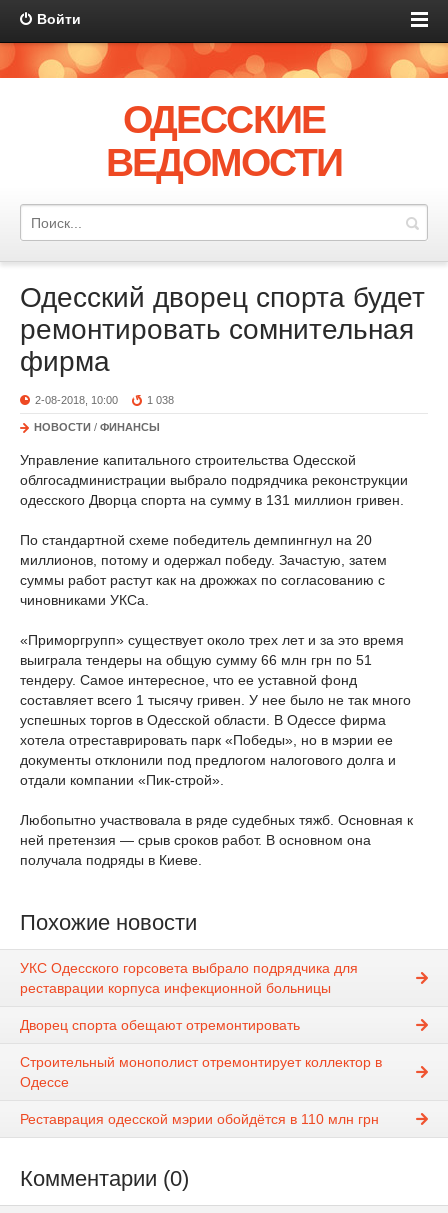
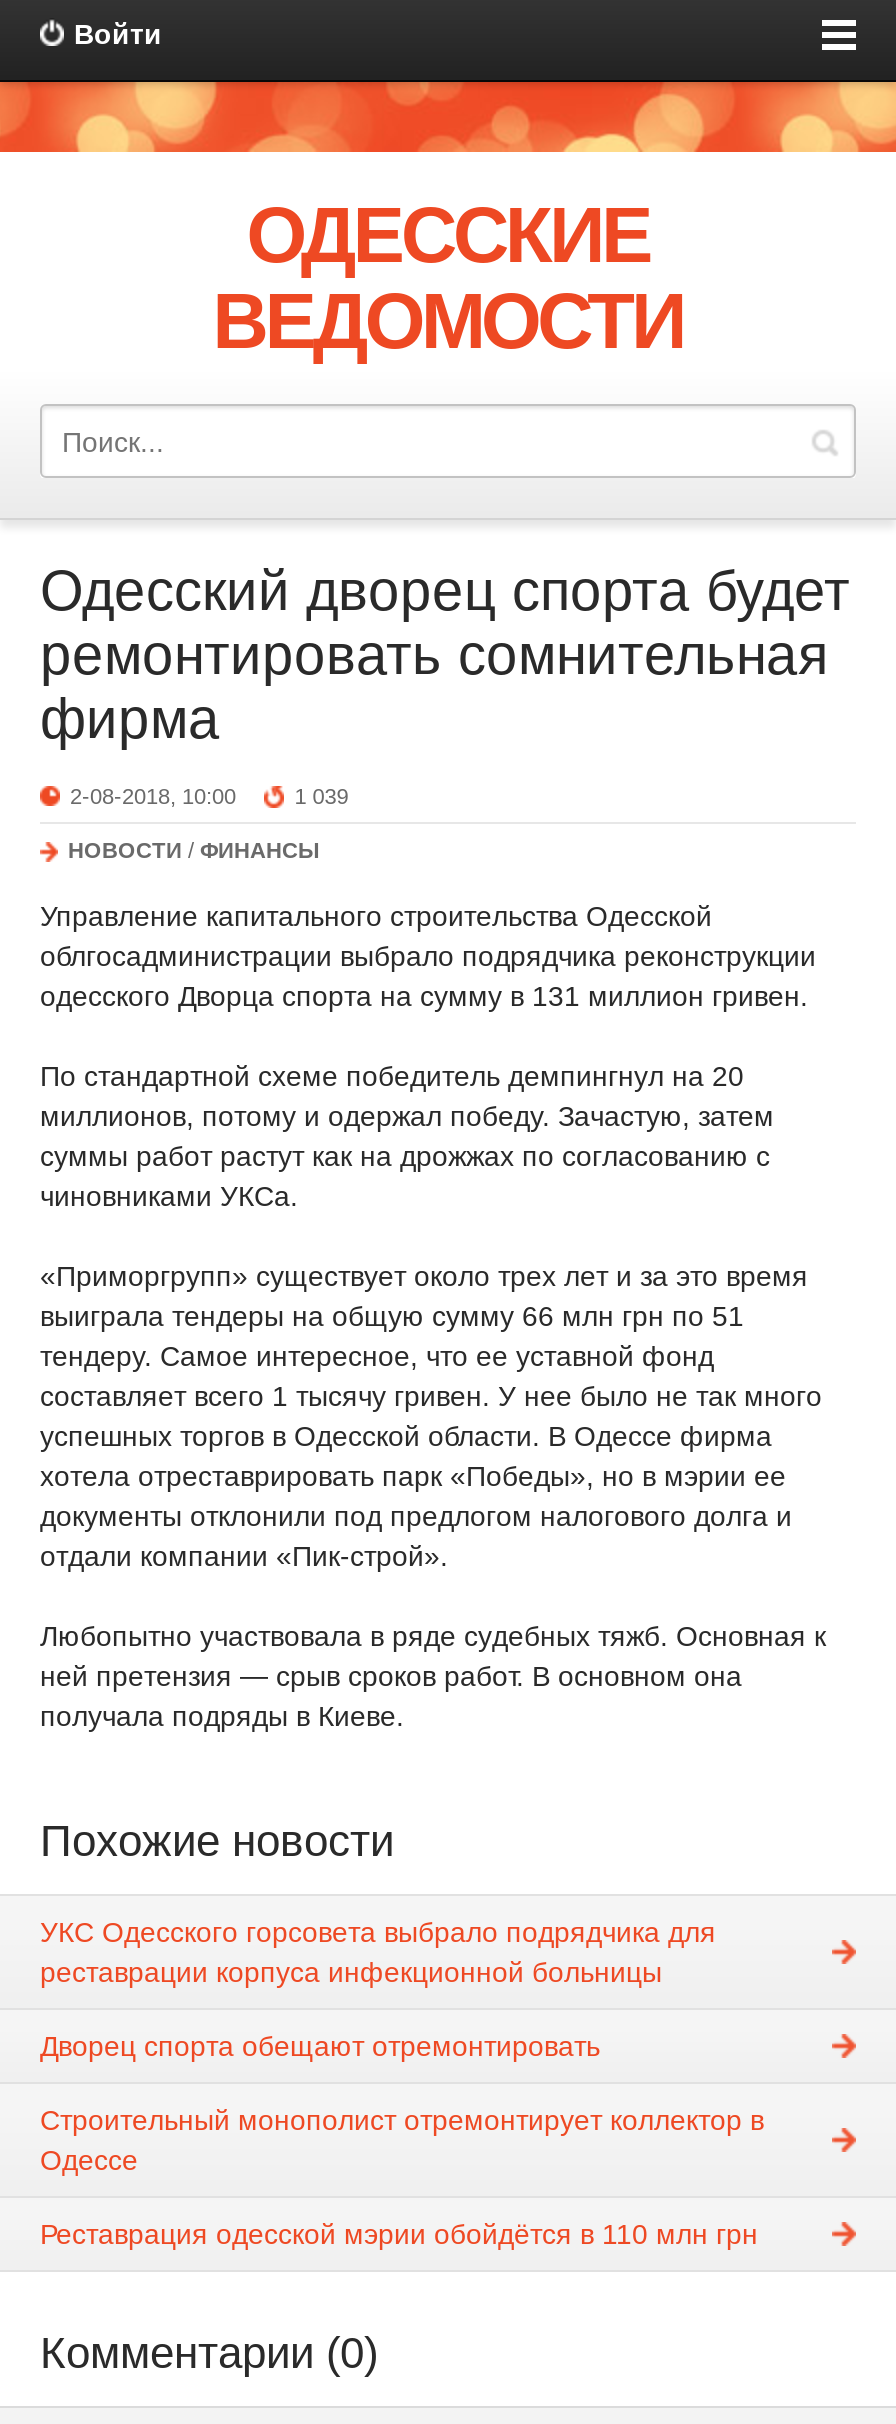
[147,394,174,406] 1 038 -> [294,784,348,808] 1 039

